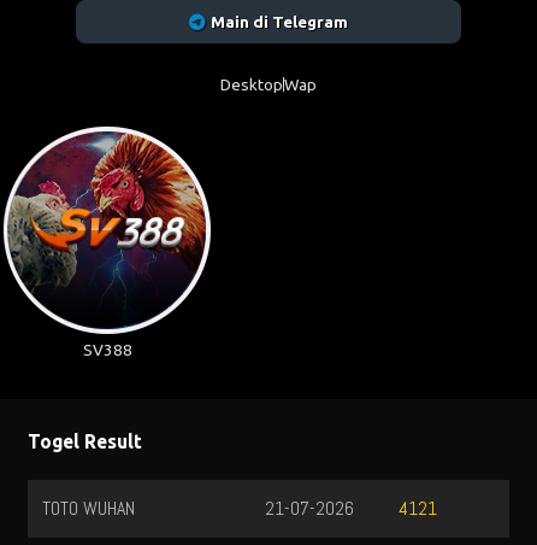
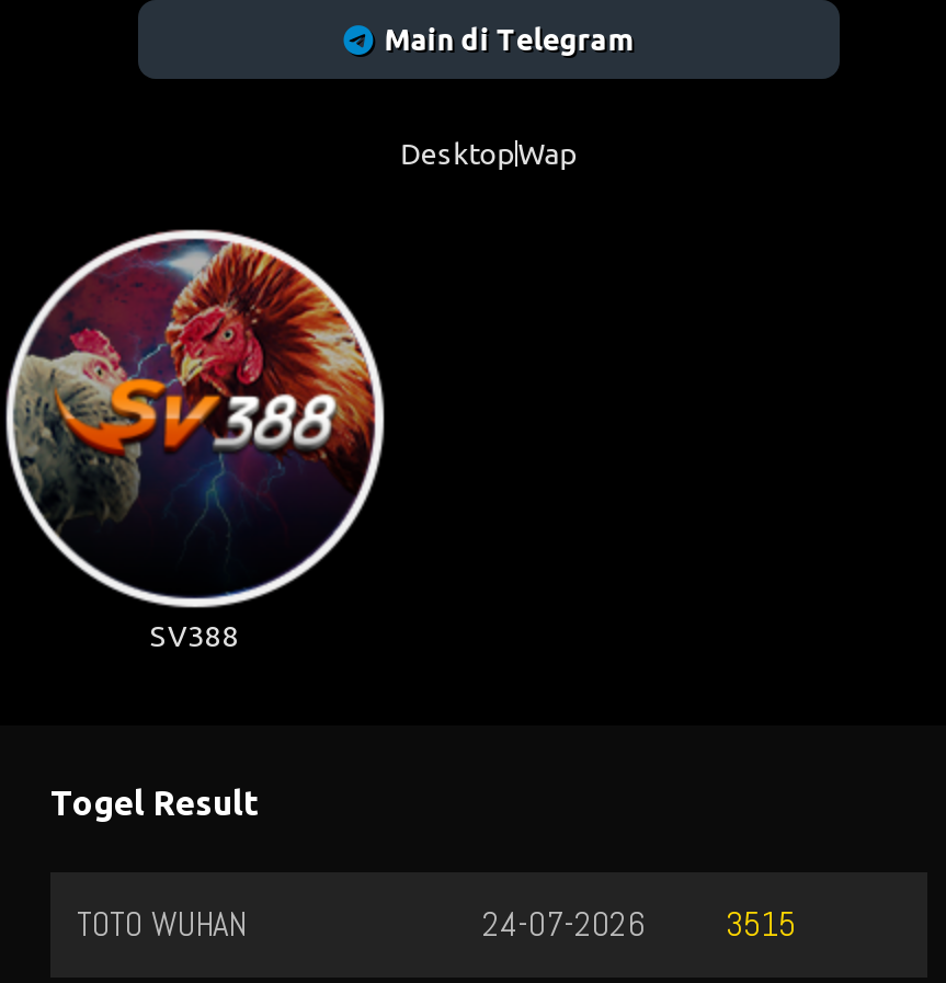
[265,496,354,521] 21-07-2026 -> [482,902,645,946] 24-07-2026
[399,497,437,521] 4121 -> [726,903,796,947] 3515

